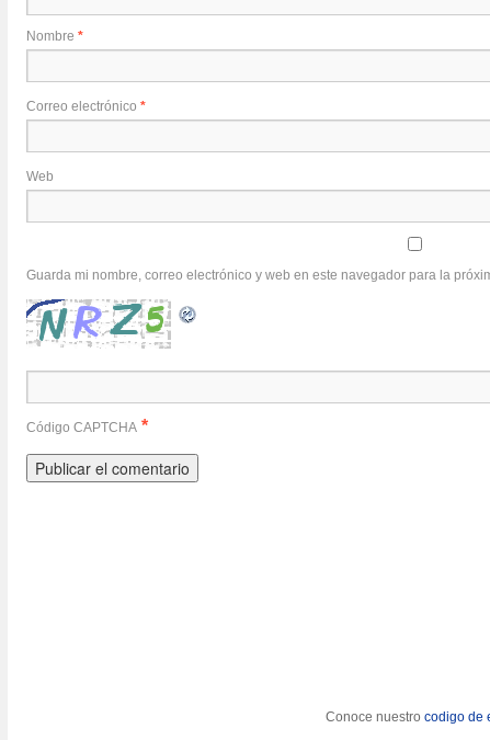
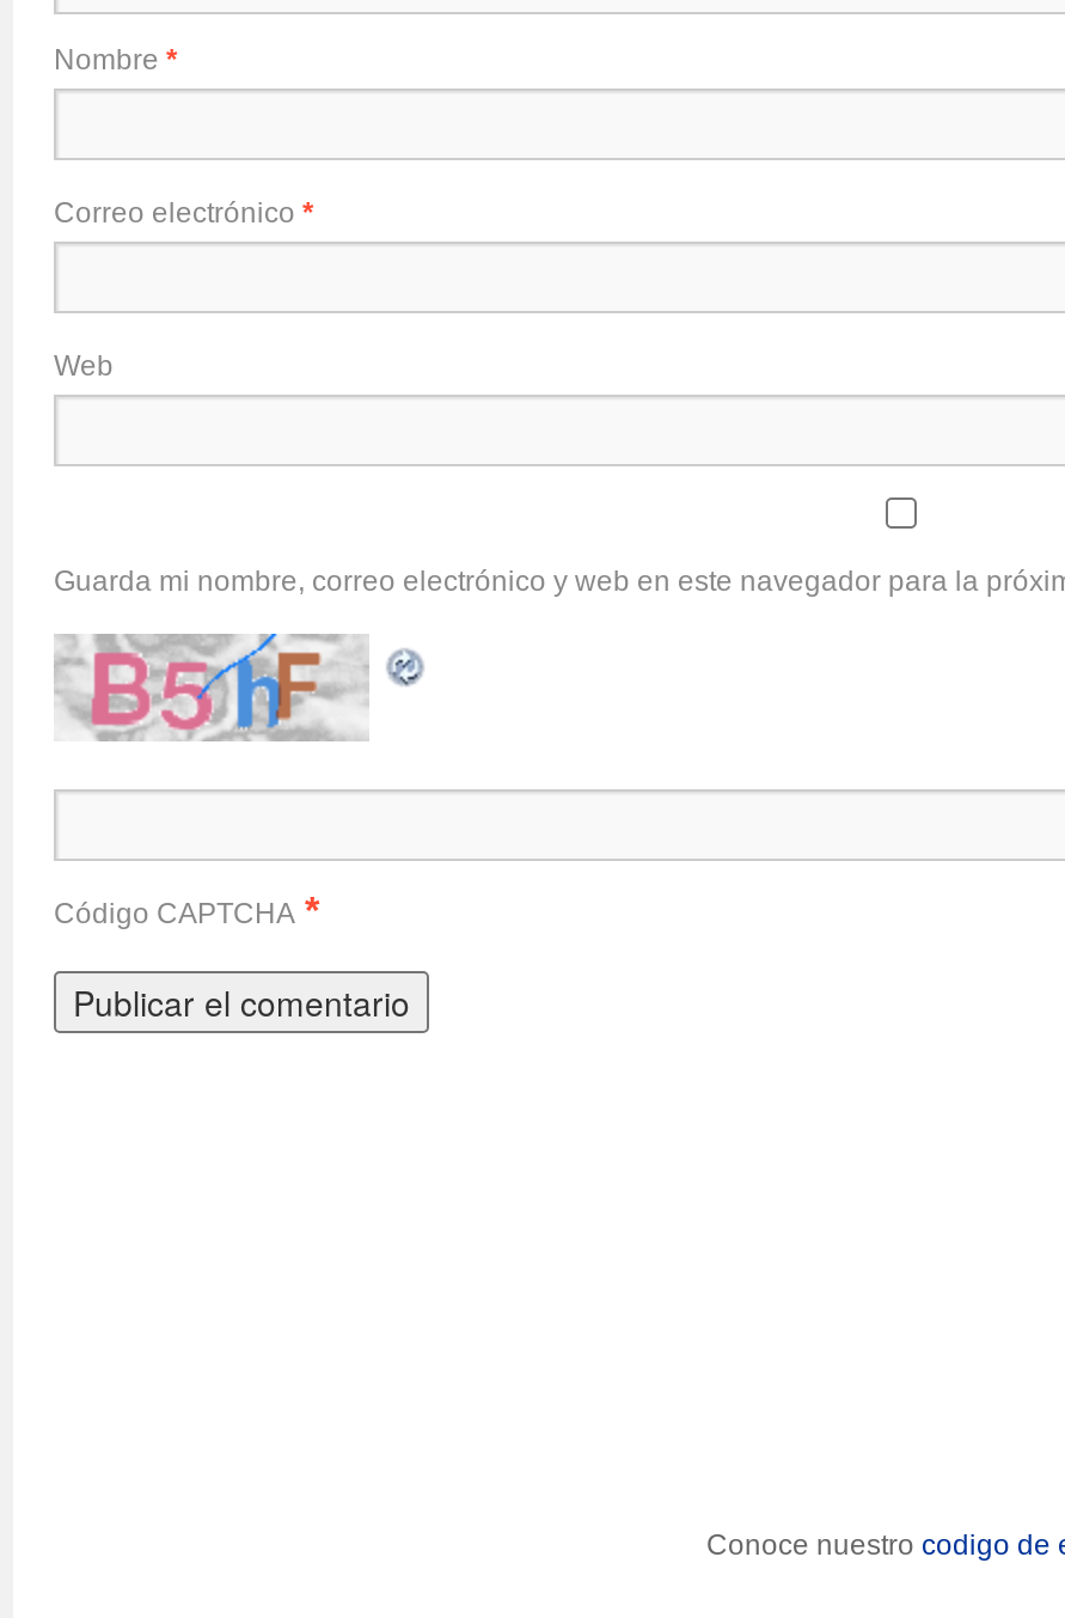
[25,298,171,349] [image] -> [51,631,367,744] [image]

